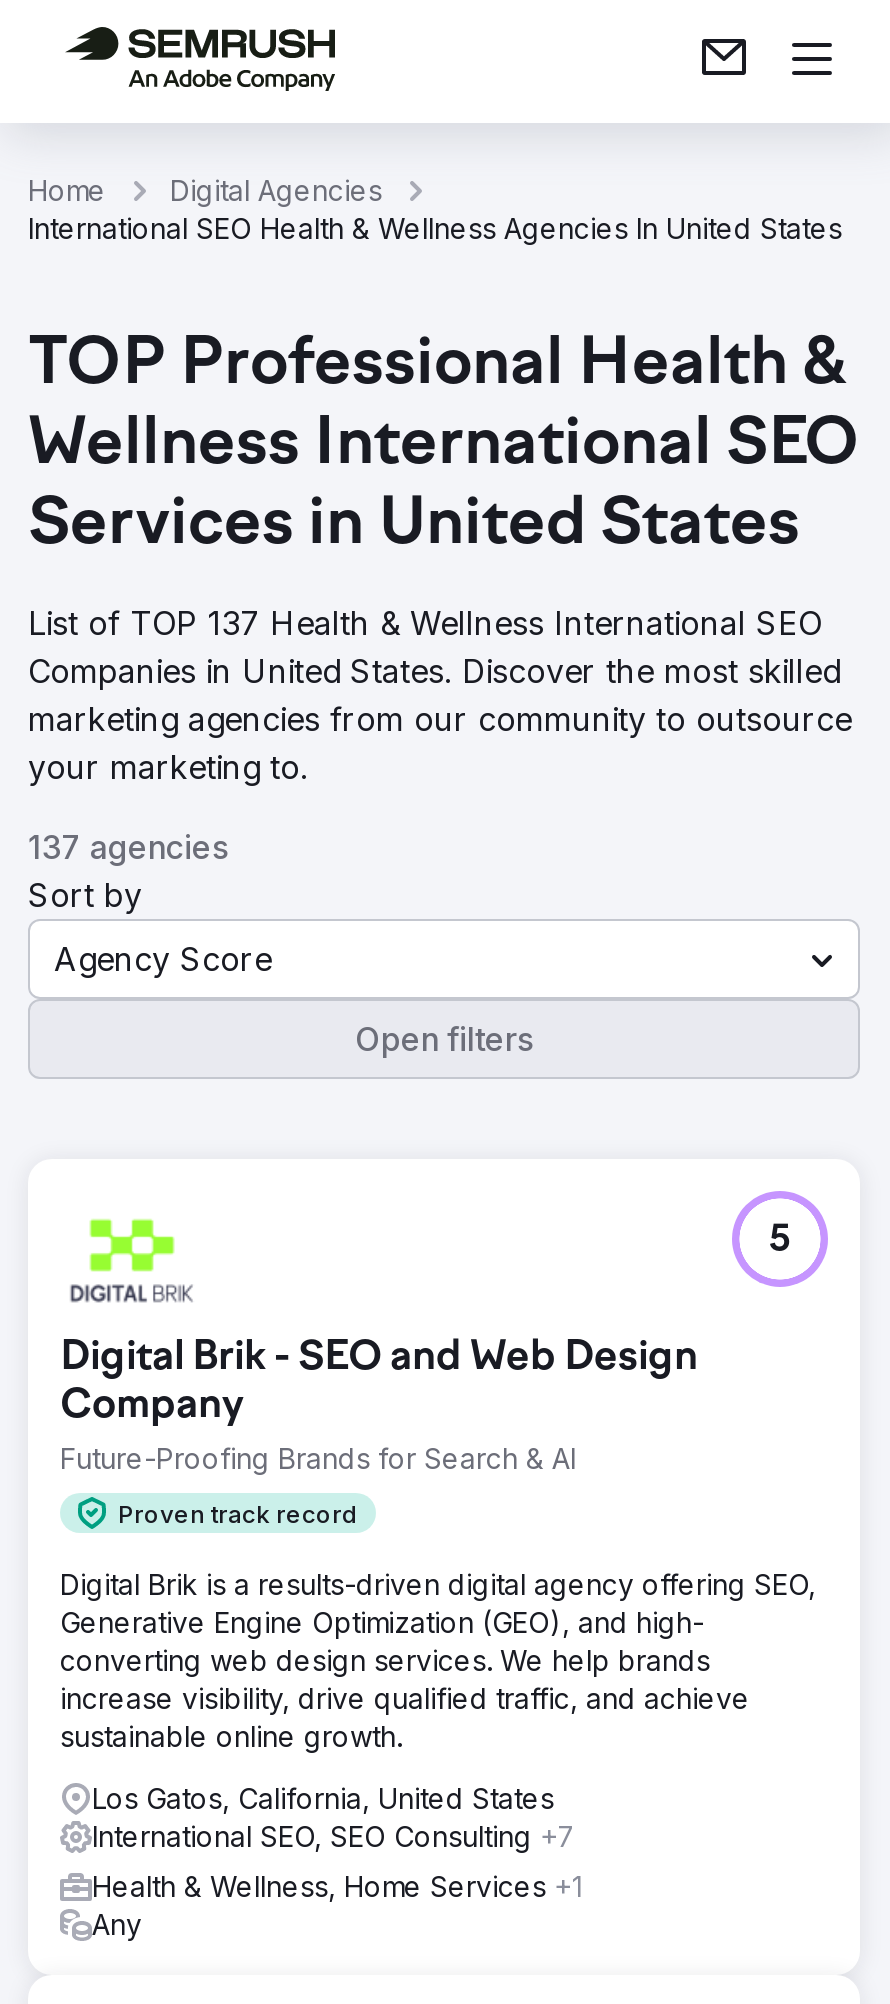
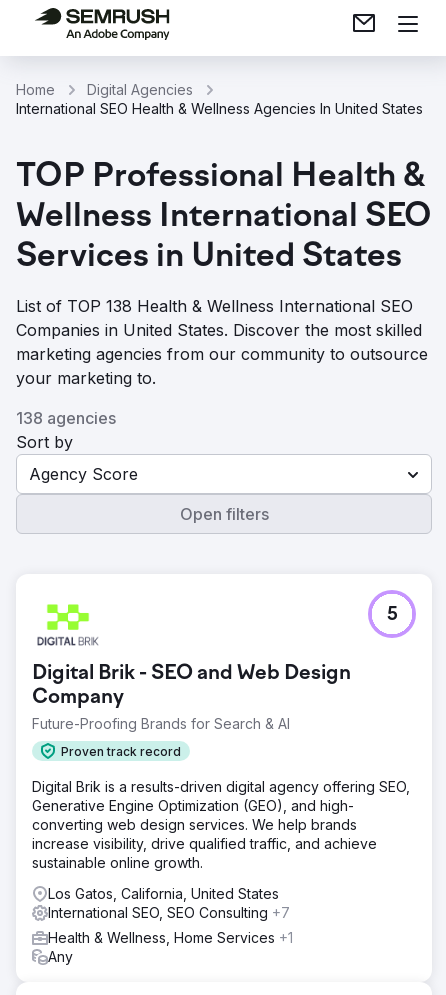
[28,603,822,643] List of TOP 137 Health & Wellness International SEO -> [16,296,413,316] List of TOP 138 Health & Wellness International SEO
[28,827,228,867] 137 agencies -> [16,408,116,428] 138 agencies

